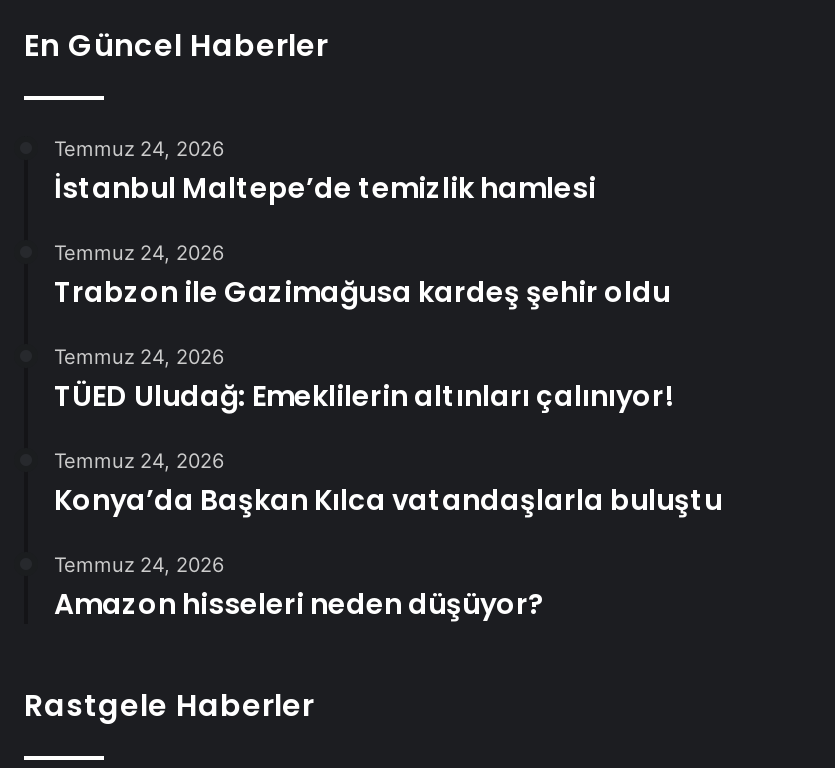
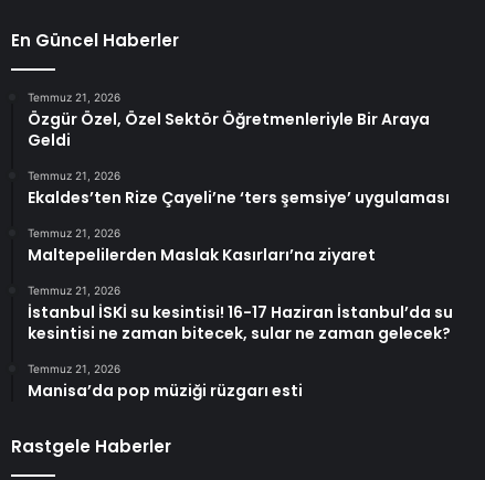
[54,136,596,208] Temmuz 24, 2026 | İstanbul Maltepe’de temizlik hamlesi -> [28,91,430,151] Temmuz 21, 2026 | Özgür Özel, Özel Sektör Öğretmenleriyle Bir Araya | Geldi
[54,240,670,312] Temmuz 24, 2026 | Trabzon ile Gazimağusa kardeş şehir oldu -> [28,169,450,209] Temmuz 21, 2026 | Ekaldes’ten Rize Çayeli’ne ‘ters şemsiye’ uygulaması
[54,344,672,416] Temmuz 24, 2026 | TÜED Uludağ: Emeklilerin altınları çalınıyor! -> [28,226,376,266] Temmuz 21, 2026 | Maltepelilerden Maslak Kasırları’na ziyaret
[54,448,722,520] Temmuz 24, 2026 | Konya’da Başkan Kılca vatandaşlarla buluştu -> [28,284,453,344] Temmuz 21, 2026 | İstanbul İSKİ su kesintisi! 16-17 Haziran İstanbul’da su | kesintisi ne zaman bitecek, sular ne zaman gelecek?
[54,552,544,624] Temmuz 24, 2026 | Amazon hisseleri neden düşüyor? -> [28,362,303,402] Temmuz 21, 2026 | Manisa’da pop müziği rüzgarı esti

